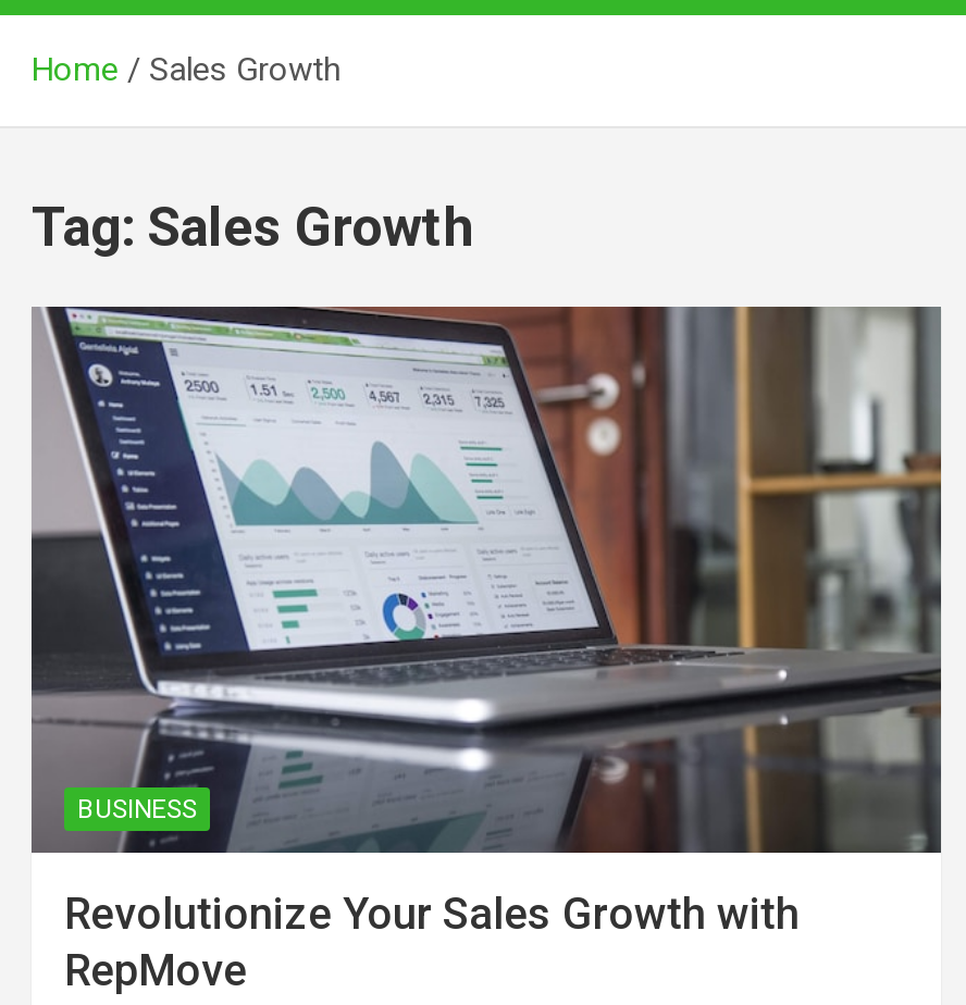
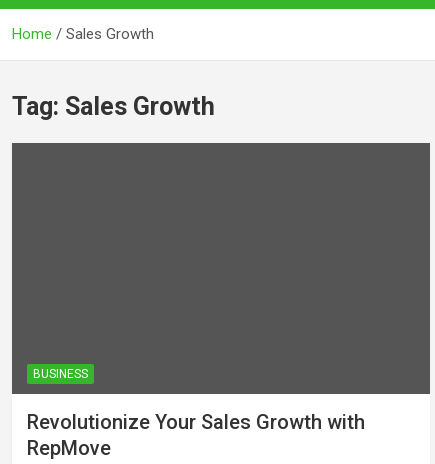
[32,305,941,853] [image] -> none

